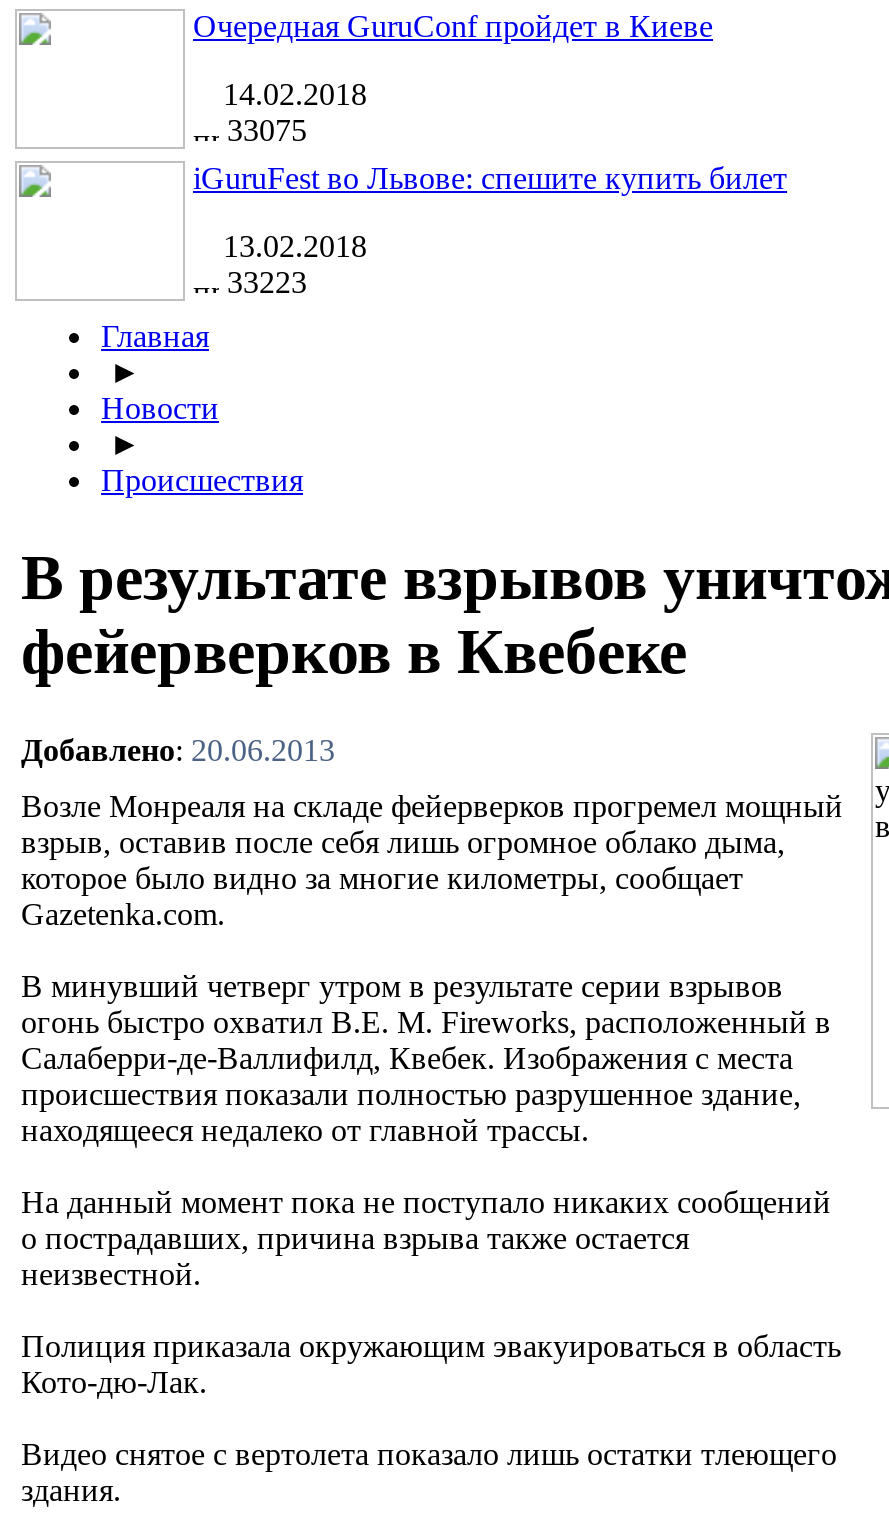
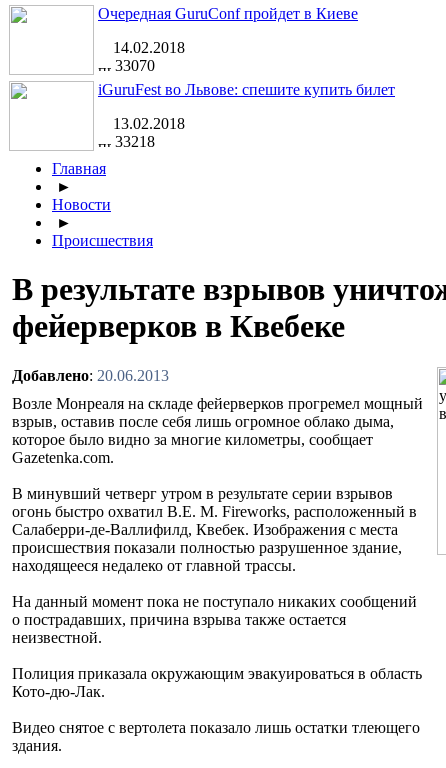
[219,113,307,147] 33075 -> [111,57,155,74] 33070
[219,265,307,299] 33223 -> [111,133,155,150] 33218

